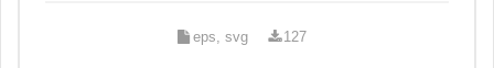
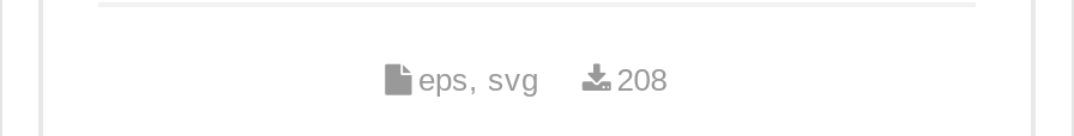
[284,29,307,45] 127 -> [617,63,667,99] 208

